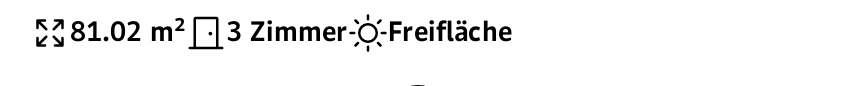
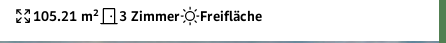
[70,15,512,47] 81.02 m² 3 Zimmer Freifläche -> [33,7,262,23] 105.21 m² 3 Zimmer Freifläche

